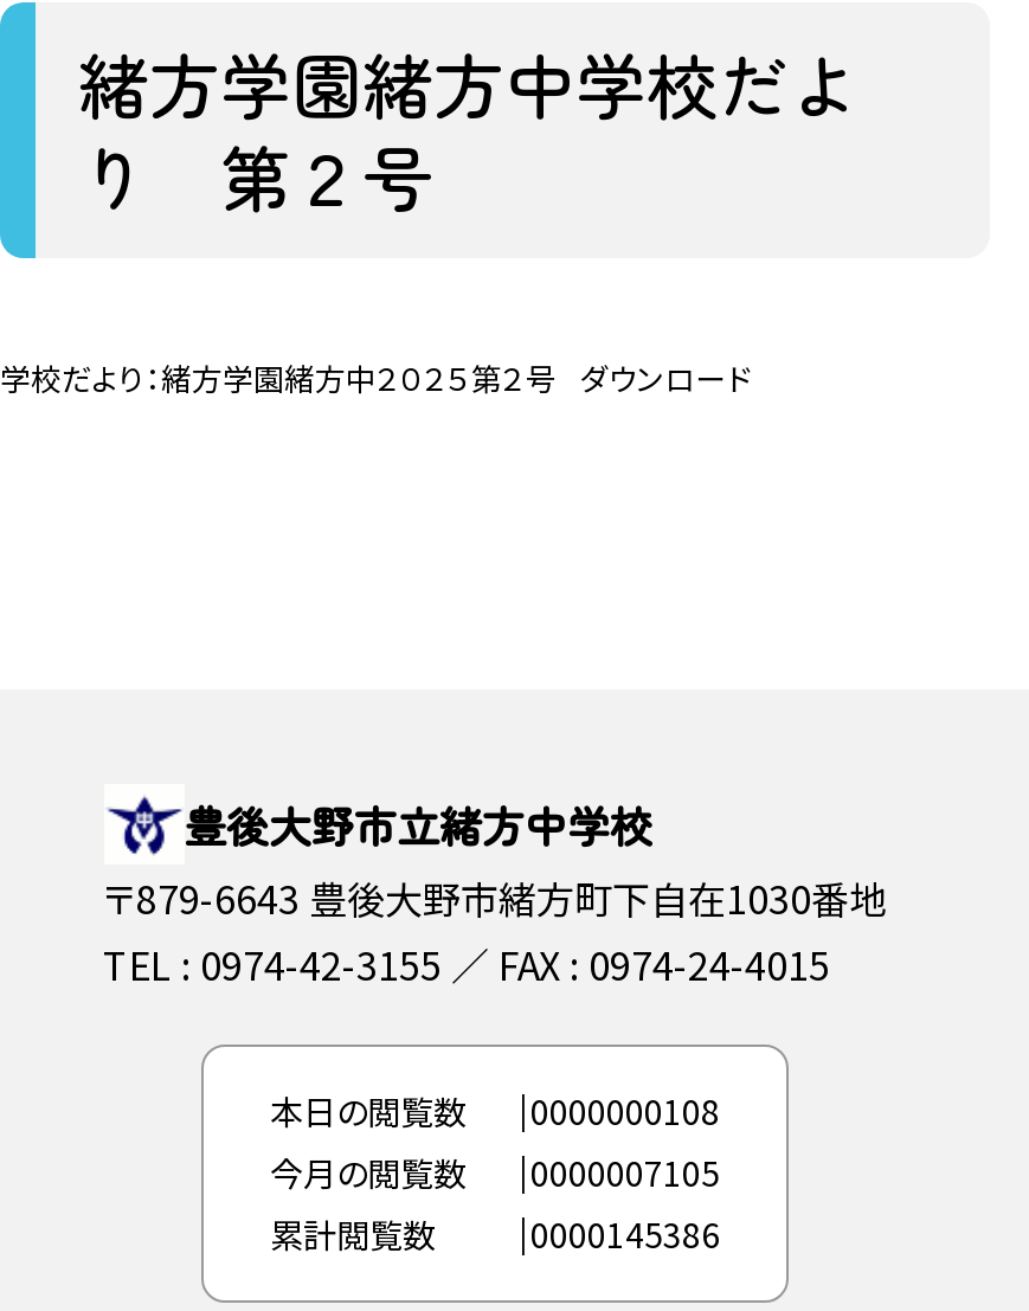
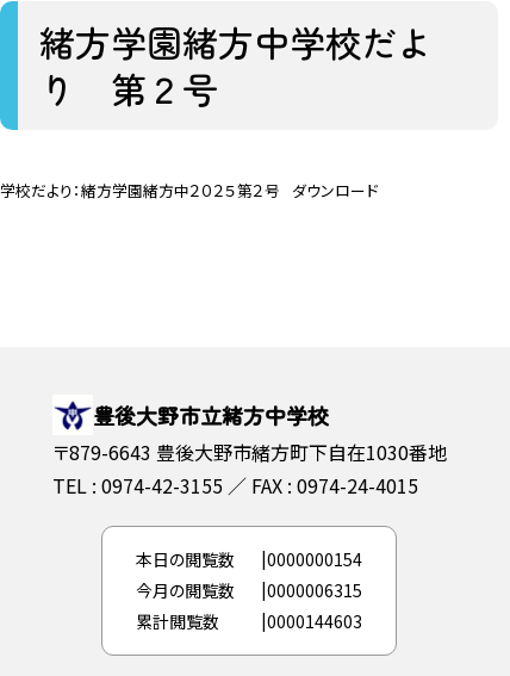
[270,1088,720,1135] 本日の閲覧数 0000000108 -> [136,547,362,571] 本日の閲覧数 0000000154
[270,1149,720,1197] 今月の閲覧数 0000007105 -> [136,578,362,602] 今月の閲覧数 0000006315
[270,1211,720,1258] 累計閲覧数 0000145386 -> [136,609,362,633] 累計閲覧数 0000144603

